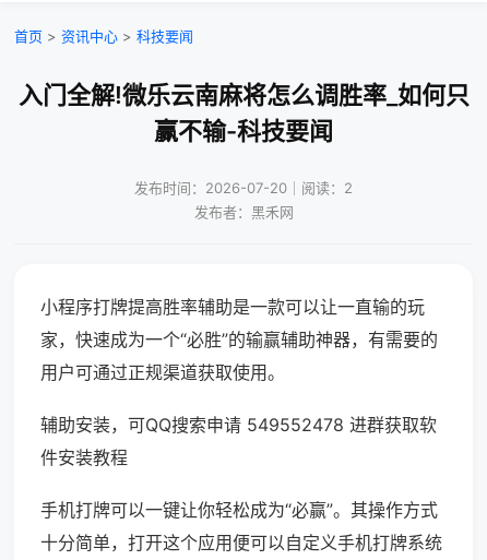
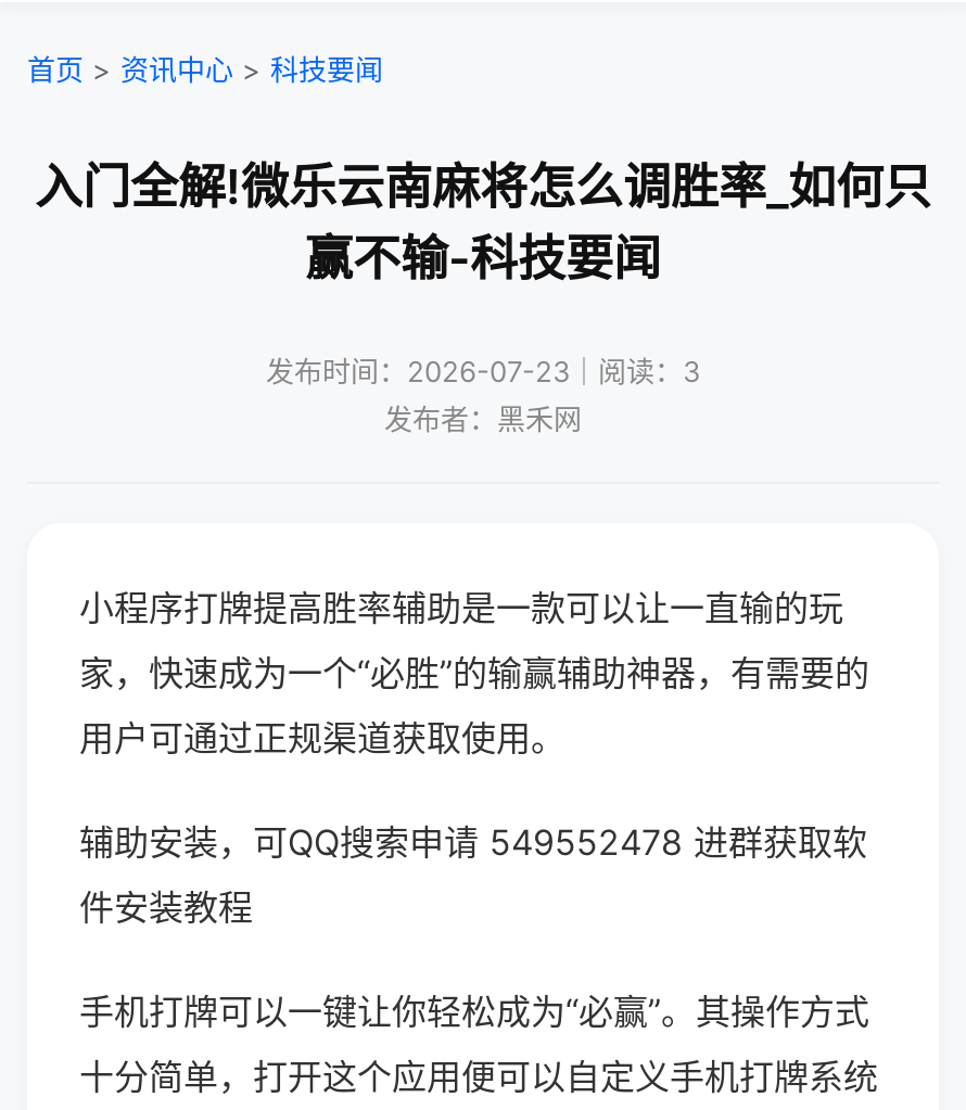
[134,179,353,196] 发布时间：2026-07-20｜阅读：2 -> [266,354,700,388] 发布时间：2026-07-23｜阅读：3

